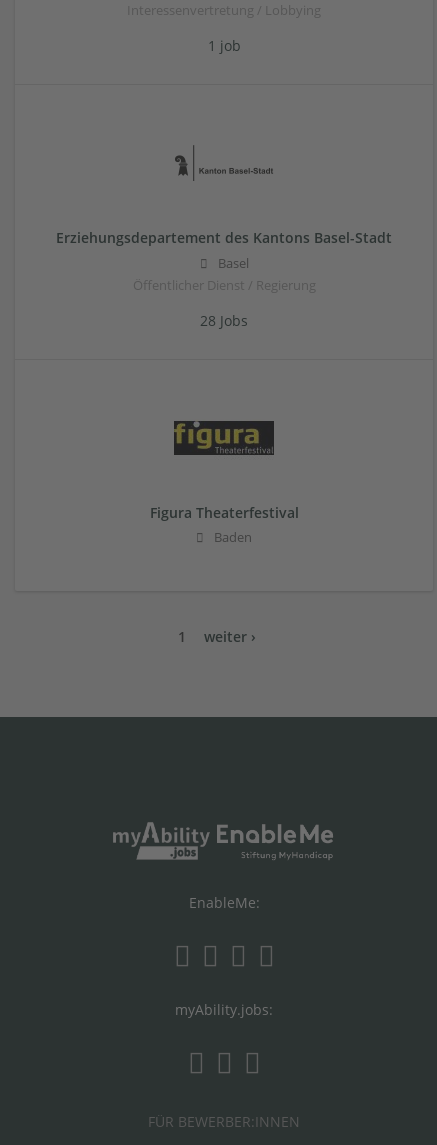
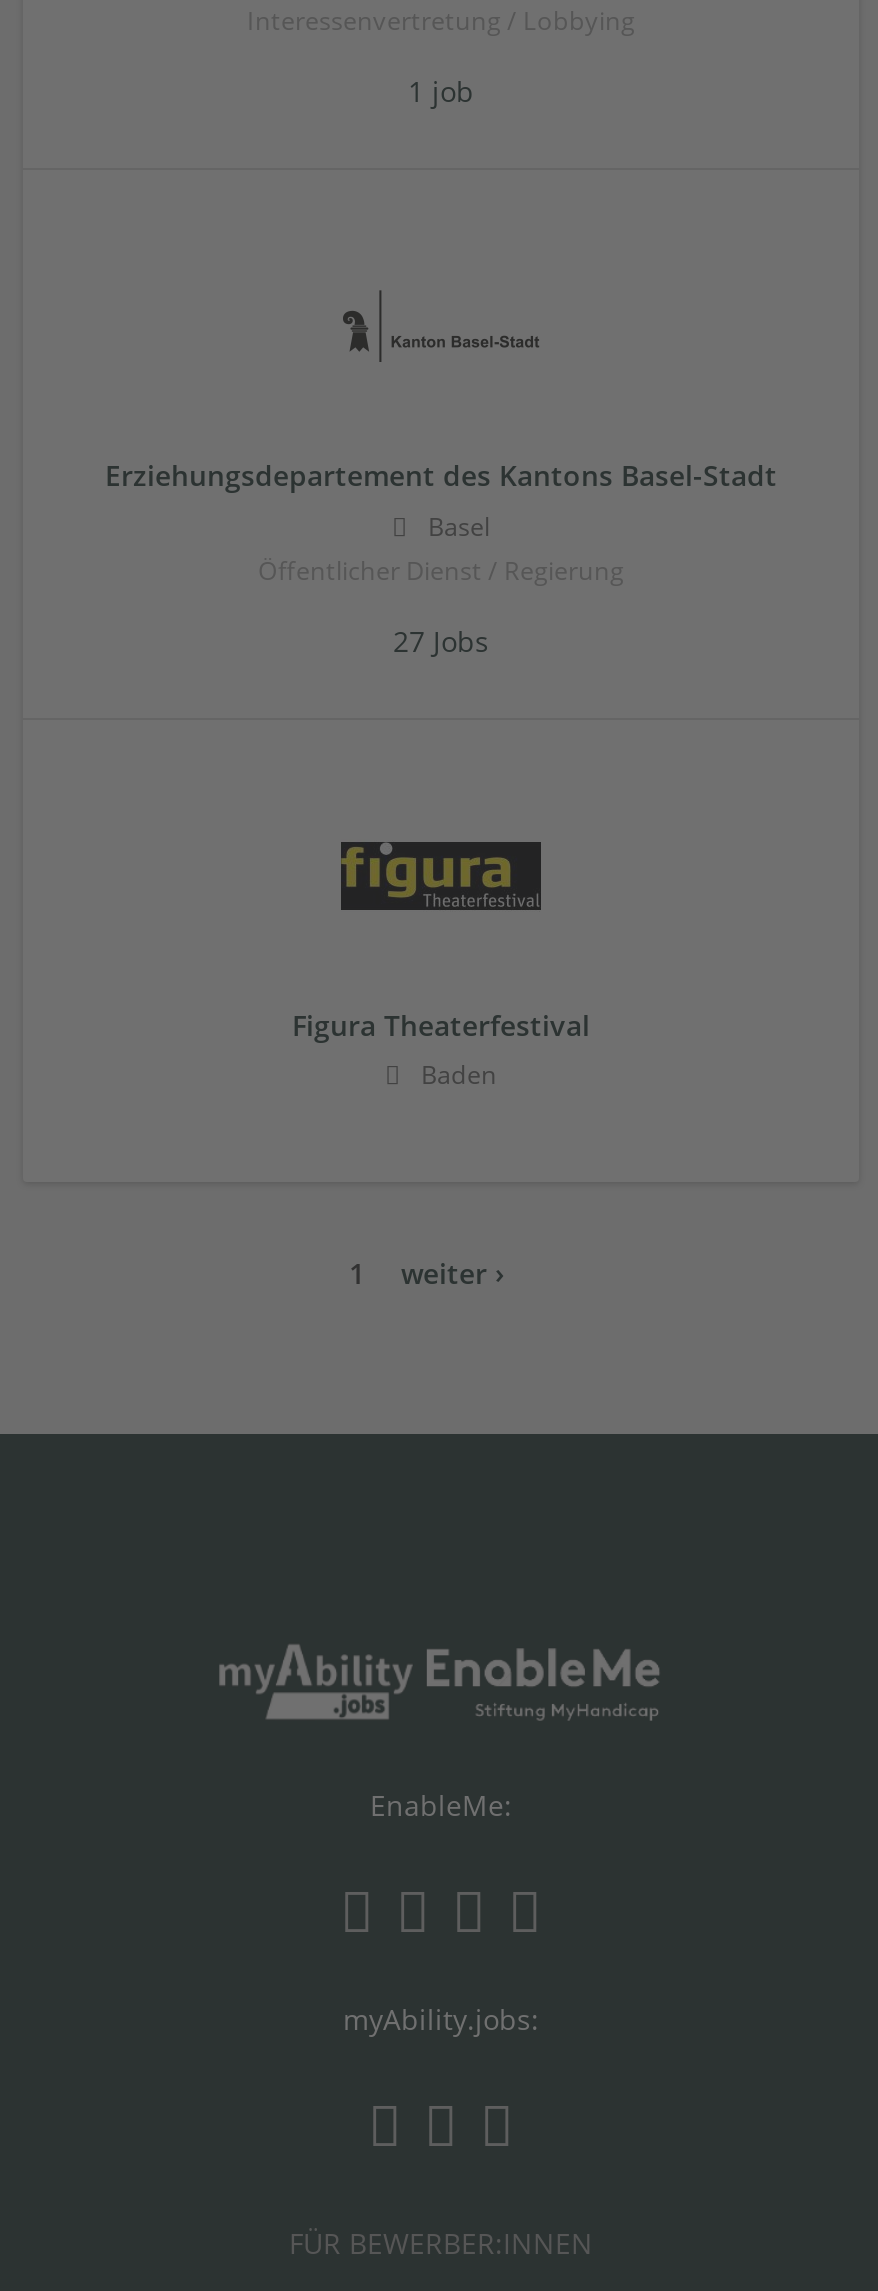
[200,311,248,330] 28 Jobs -> [393,621,489,659] 27 Jobs

